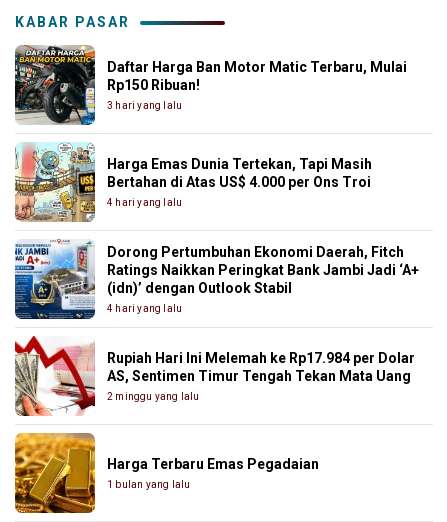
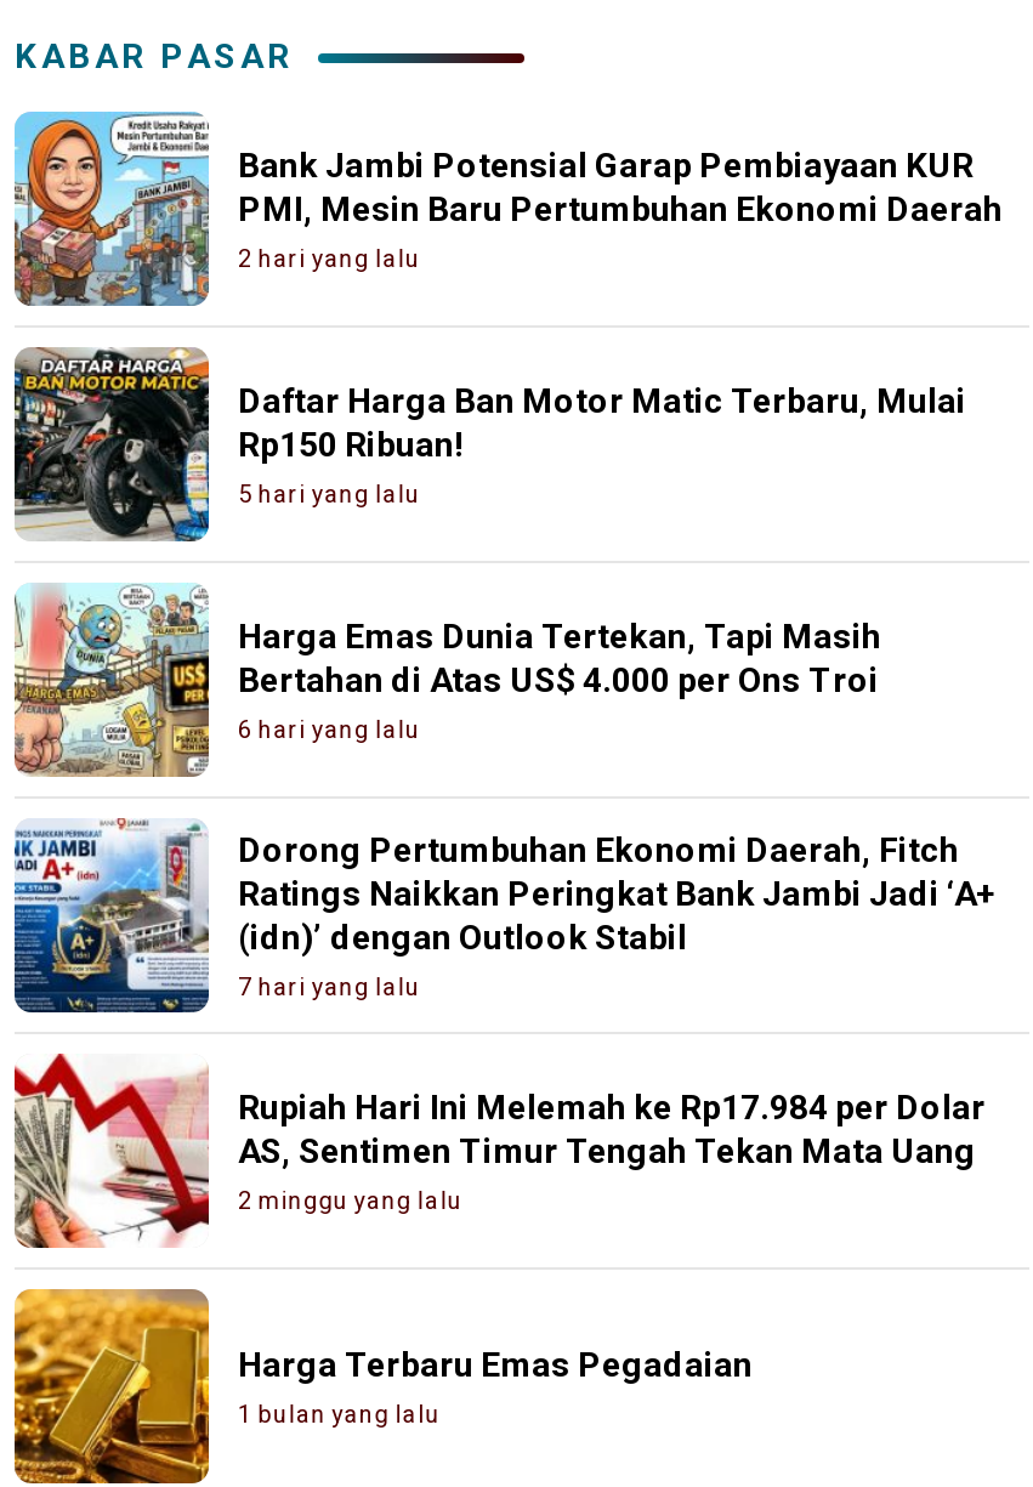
none -> [12,109,1003,306] [image] | Bank Jambi Potensial Garap Pembiayaan KUR | PMI, Mesin Baru Pertumbuhan Ekonomi Daerah | 2 hari yang lalu
[107,99,182,110] 3 hari yang lalu -> [238,479,420,506] 5 hari yang lalu
[107,196,182,207] 4 hari yang lalu -> [238,715,420,742] 6 hari yang lalu
[107,302,182,313] 4 hari yang lalu -> [238,972,420,999] 7 hari yang lalu

